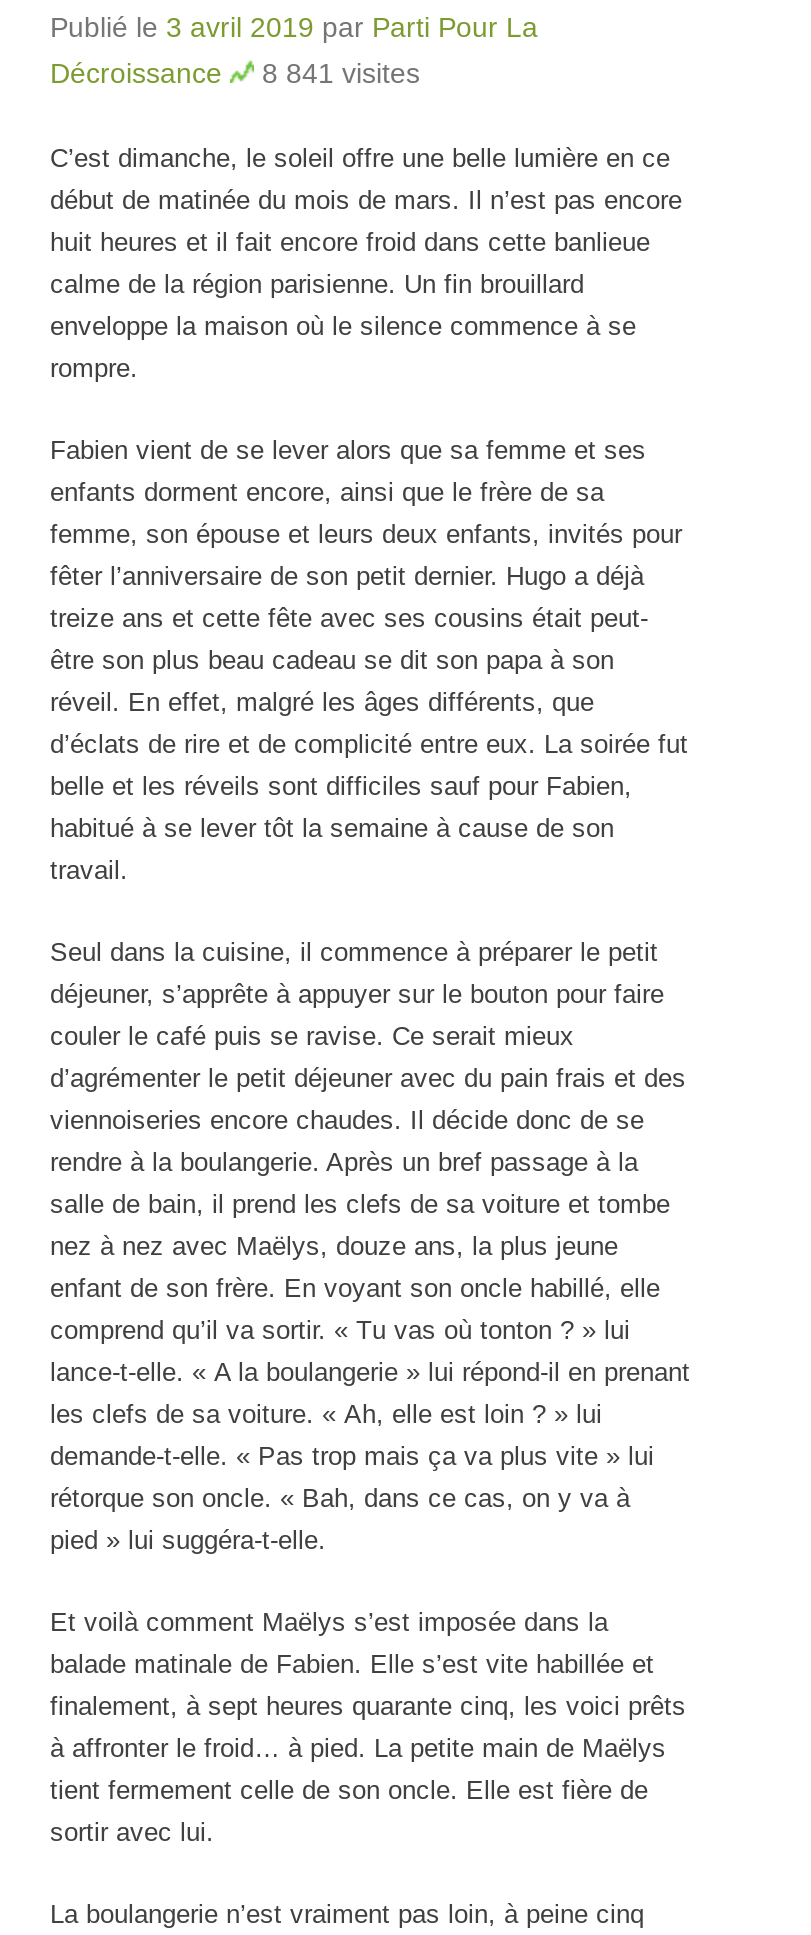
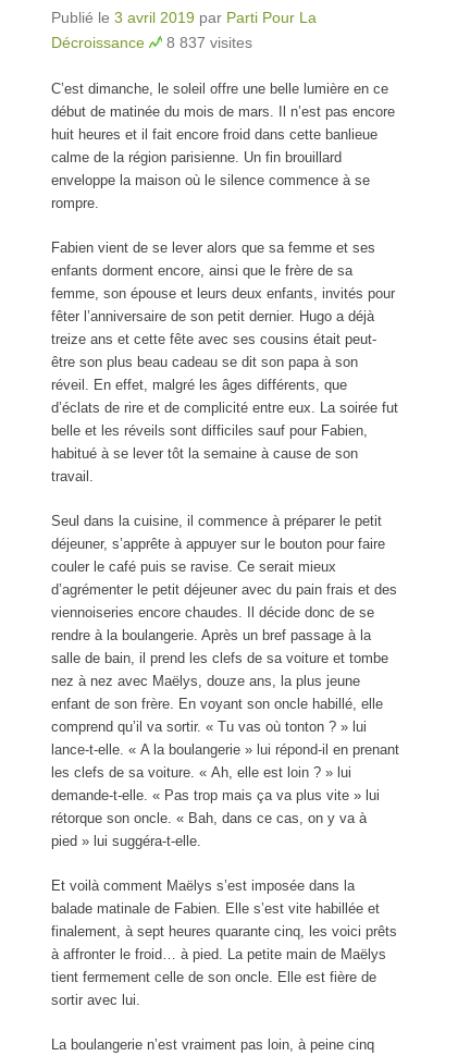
[50,57,420,89] Décroissance 8 841 visites -> [51,34,252,51] Décroissance 8 837 visites

